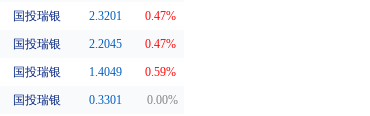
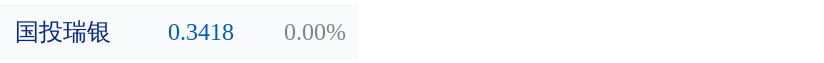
[12,9,176,107] 2.3201 | 0.47% | 国投瑞银 | 2.2045 | 0.47% | 国投瑞银 | 1.4049 | 0.59% | 国投瑞银 | 0.3301 -> [168,18,234,46] 0.3418

